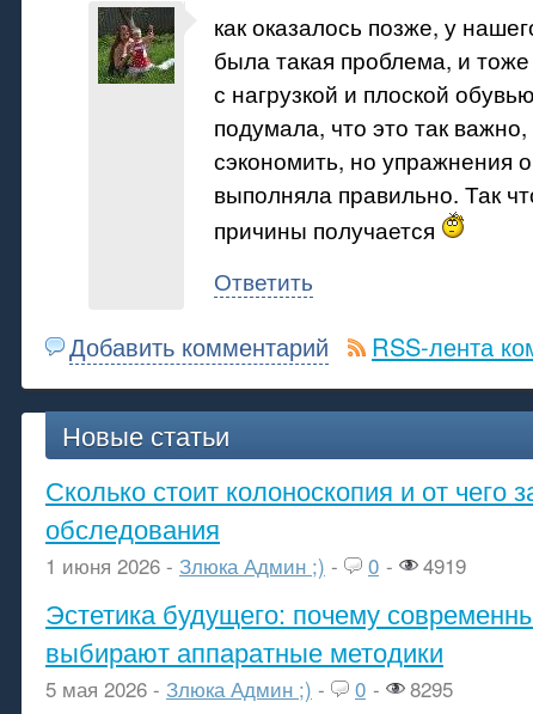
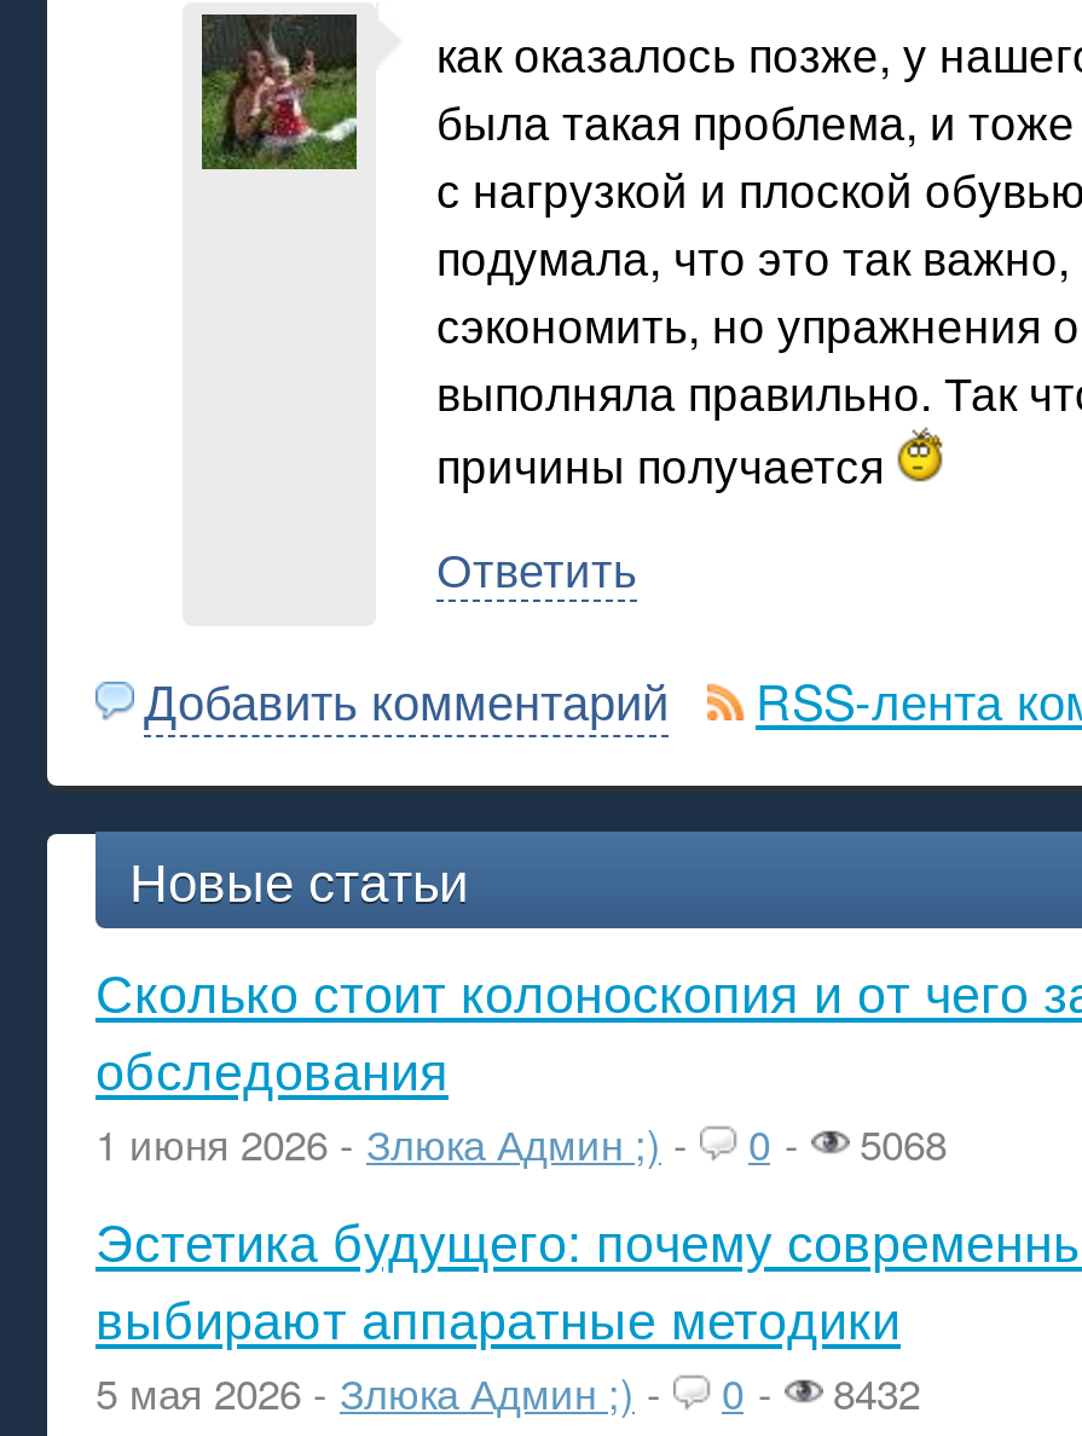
[45,550,466,580] 1 июня 2026 - Злюка Админ ;) - 0 - 4919 -> [96,1112,947,1172] 1 июня 2026 - Злюка Админ ;) - 0 - 5068
[45,673,453,703] 5 мая 2026 - Злюка Админ ;) - 0 - 8295 -> [96,1361,920,1421] 5 мая 2026 - Злюка Админ ;) - 0 - 8432

